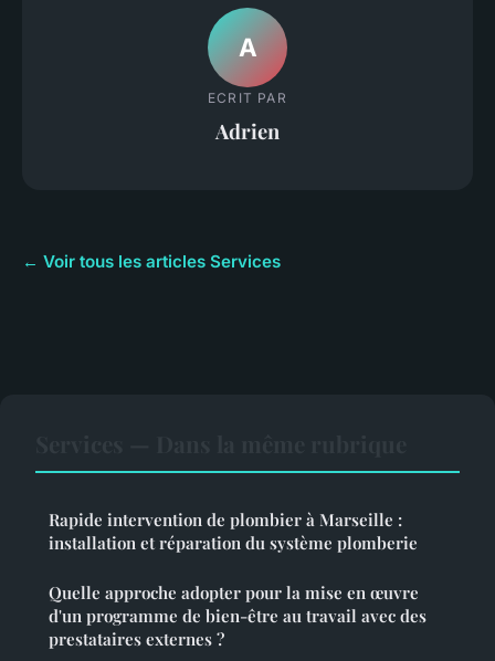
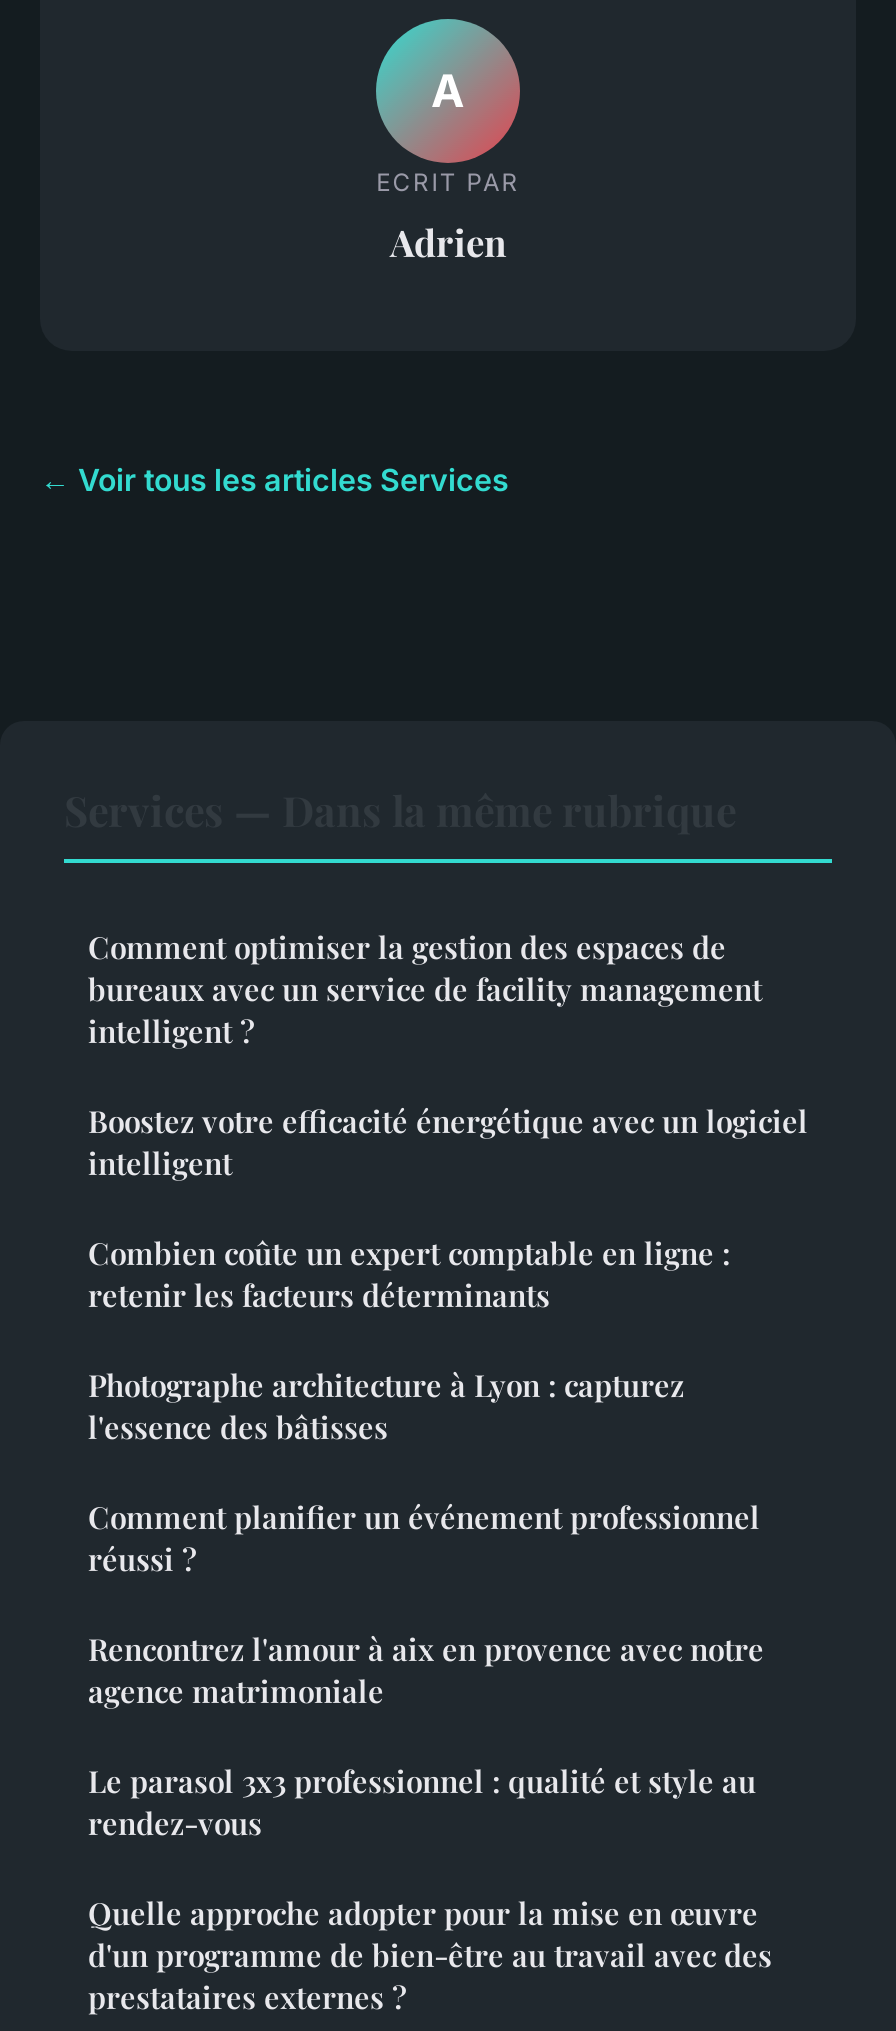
[49,509,418,554] Rapide intervention de plombier à Marseille : | installation et réparation du système plomberie -> [88,926,808,1842] Comment optimiser la gestion des espaces de | bureaux avec un service de facility management | intelligent ? | Boostez votre efficacité énergétique avec un logiciel | intelligent | Combien coûte un expert comptable en ligne : | retenir les facteurs déterminants | Photographe architecture à Lyon : capturez | l'essence des bâtisses | Comment planifier un événement professionnel | réussi ? | Rencontrez l'amour à aix en provence avec notre | agence matrimoniale | Le parasol 3x3 professionnel : qualité et style au | rendez-vous

